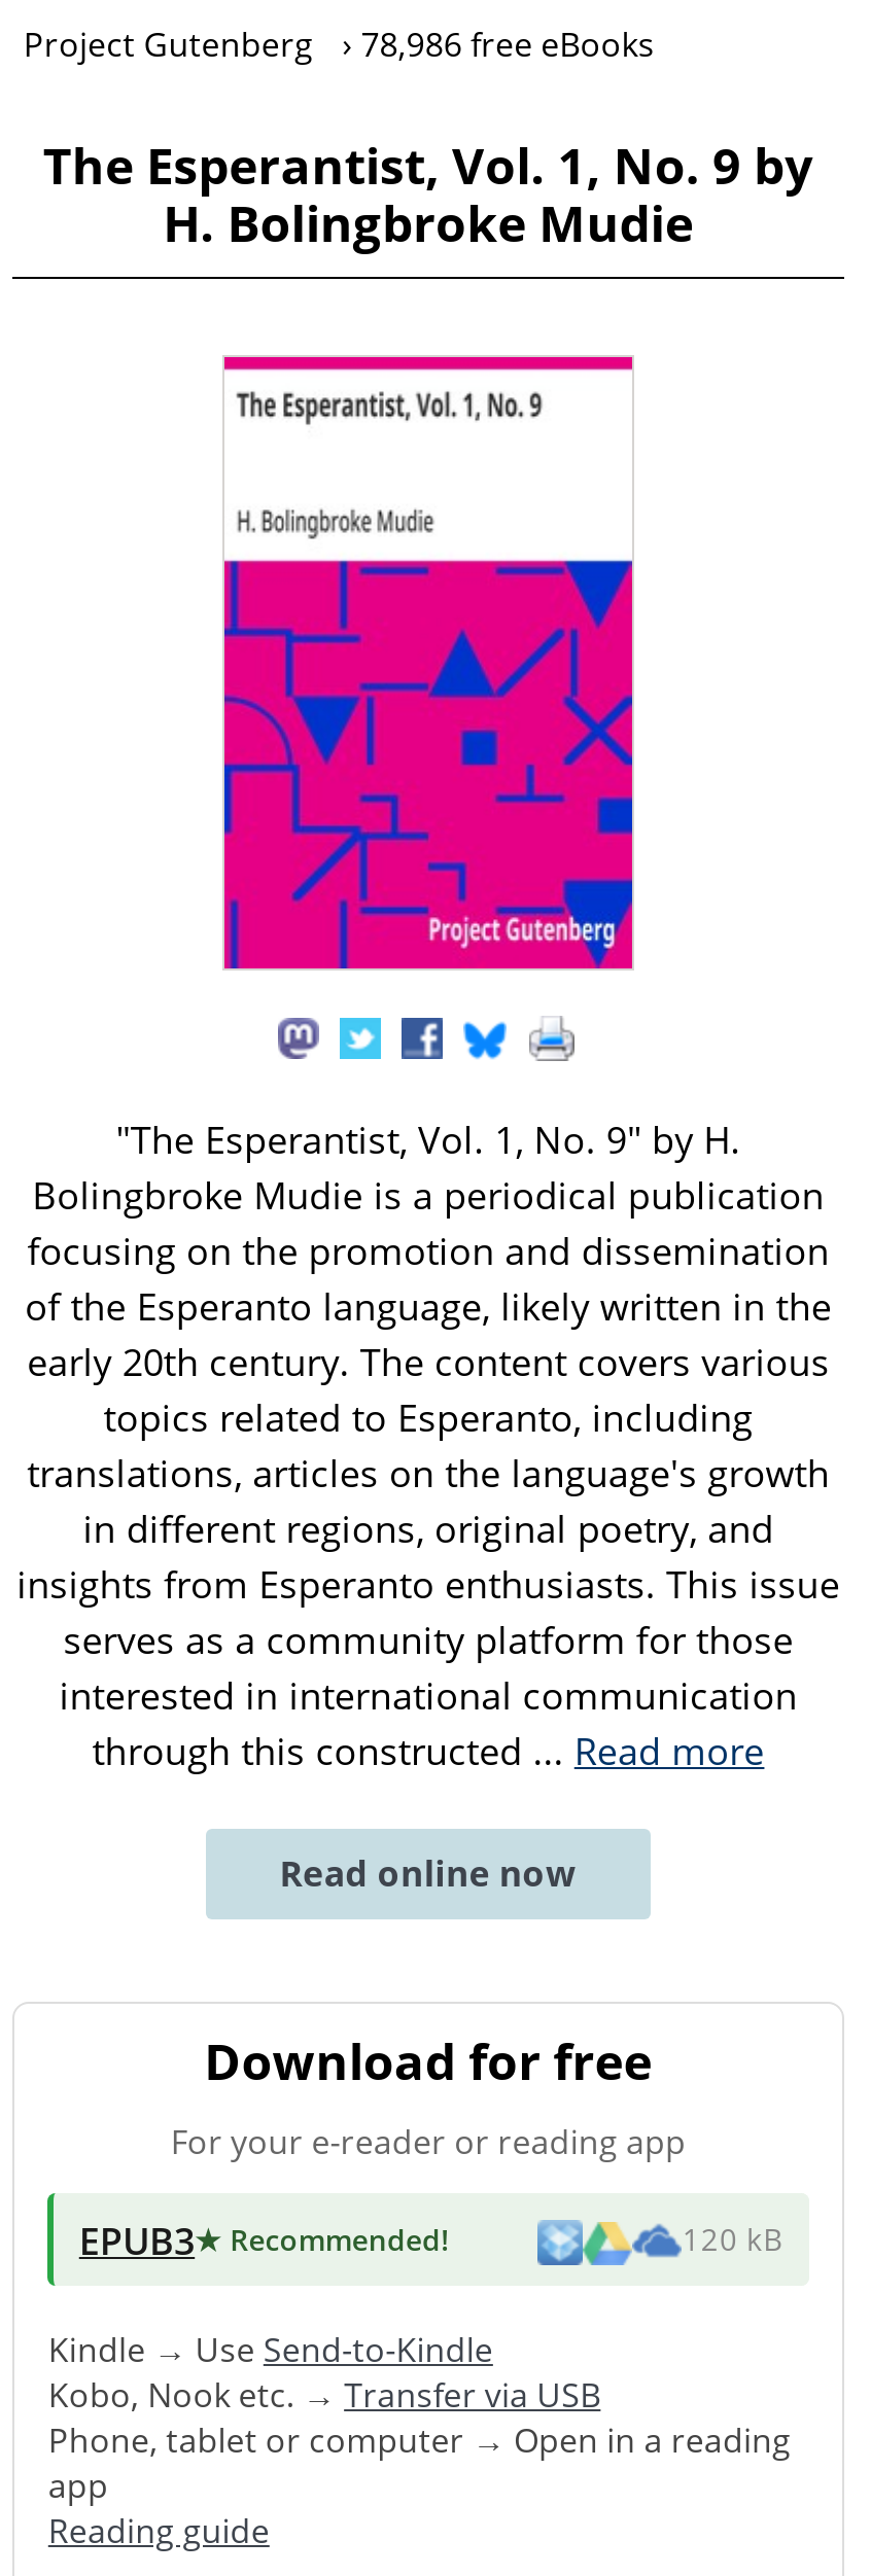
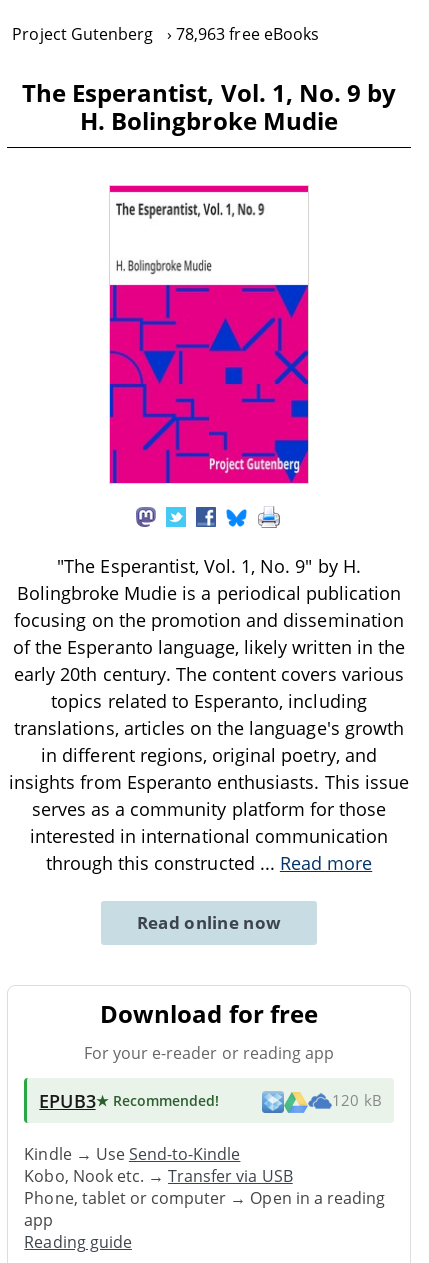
[23,22,655,67] Project Gutenberg 78,986 free eBooks -> [12,23,319,45] Project Gutenberg 78,963 free eBooks

